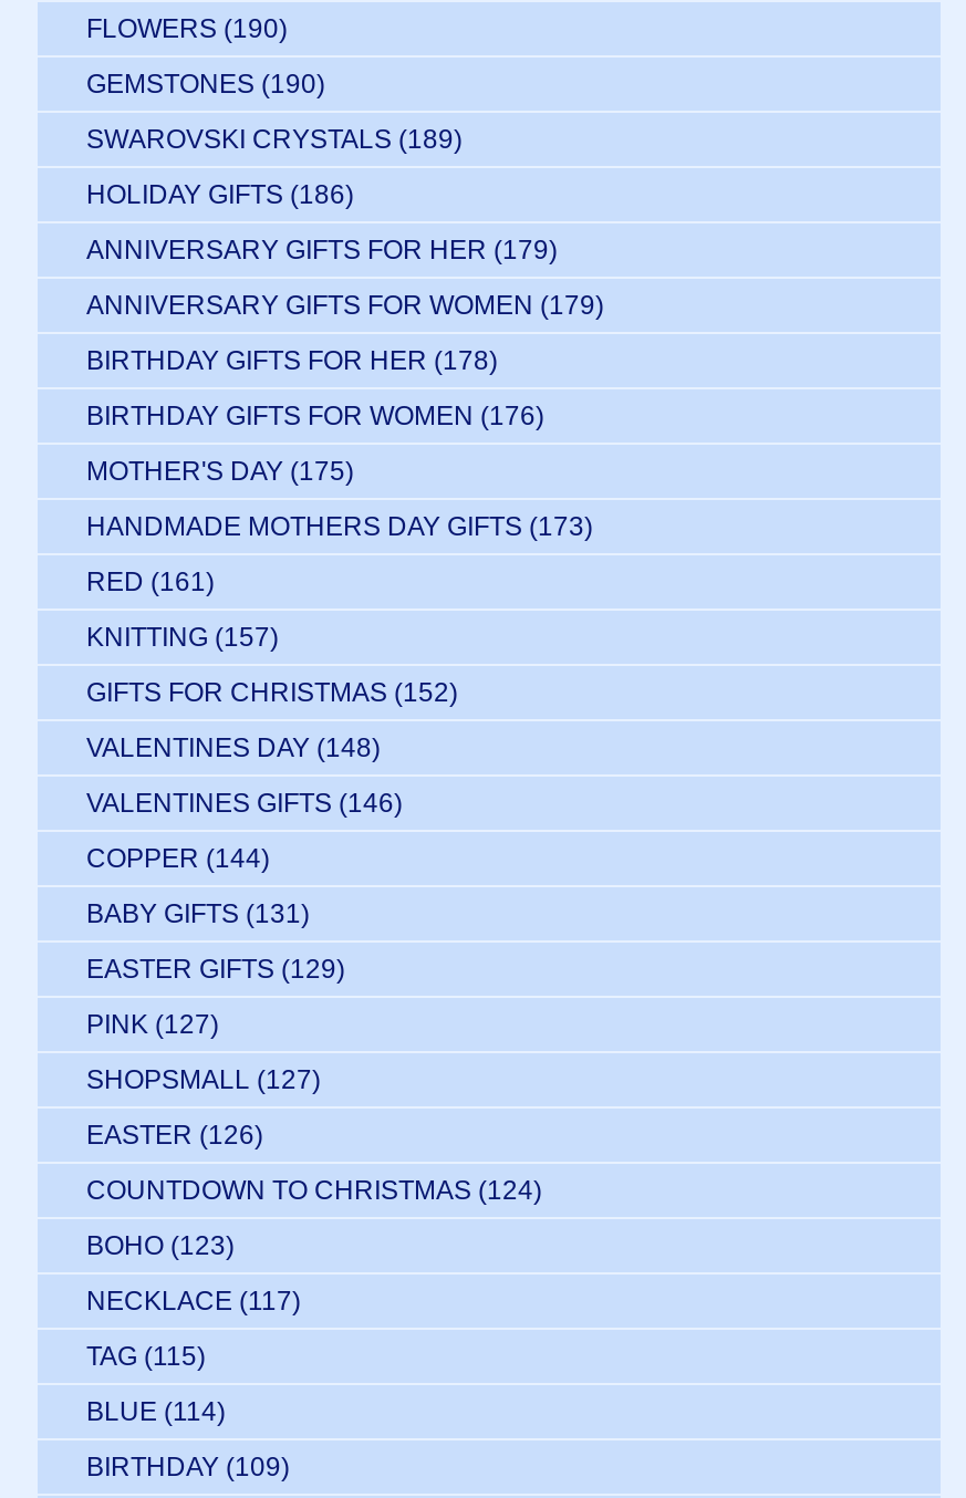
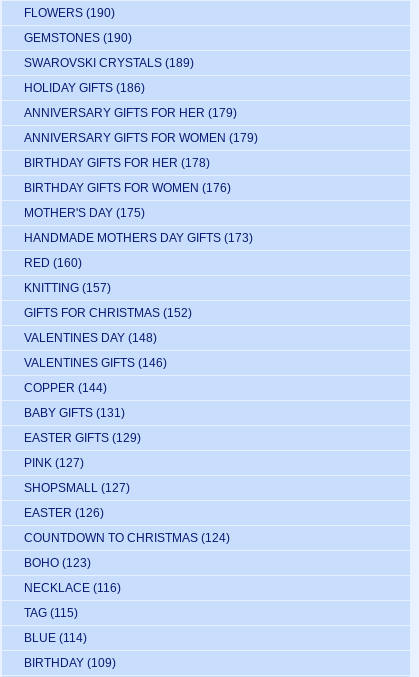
[86,567,215,598] RED (161) -> [24,256,82,270] RED (160)
[86,1286,301,1317] NECKLACE (117) -> [24,581,121,595] NECKLACE (116)

